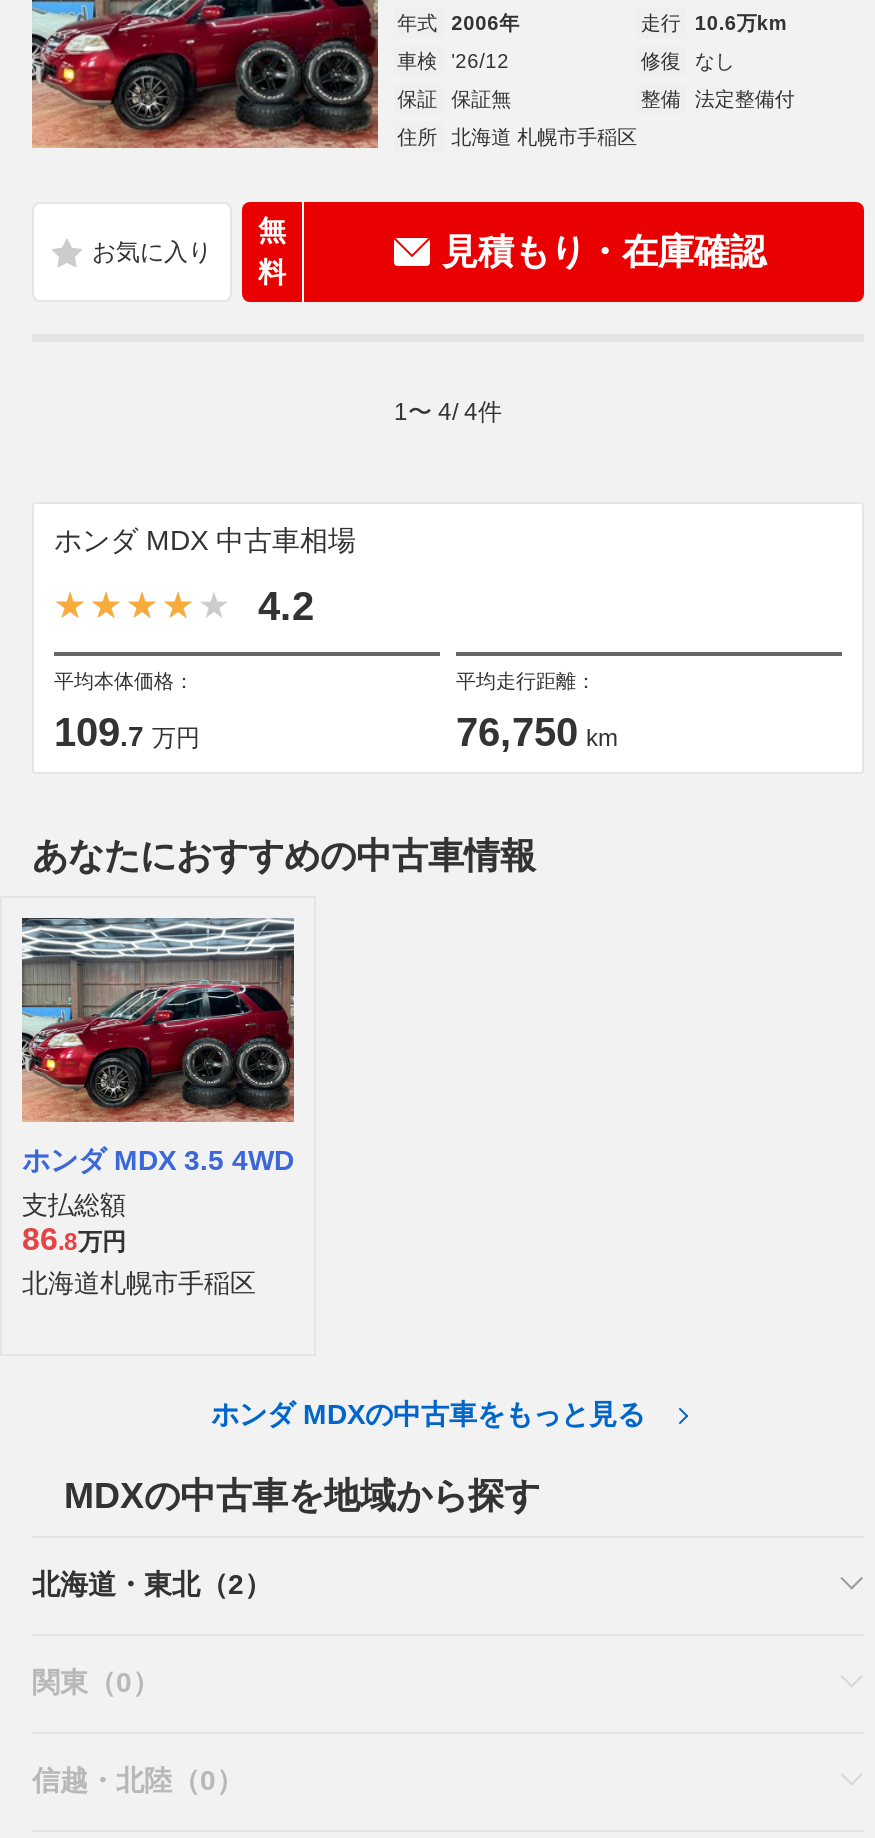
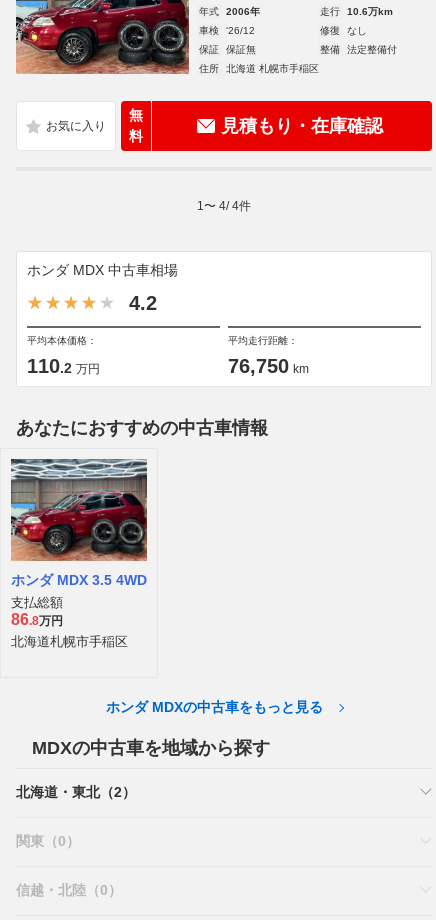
[54,710,200,754] 109.7万円 -> [27,355,100,377] 110.2万円

